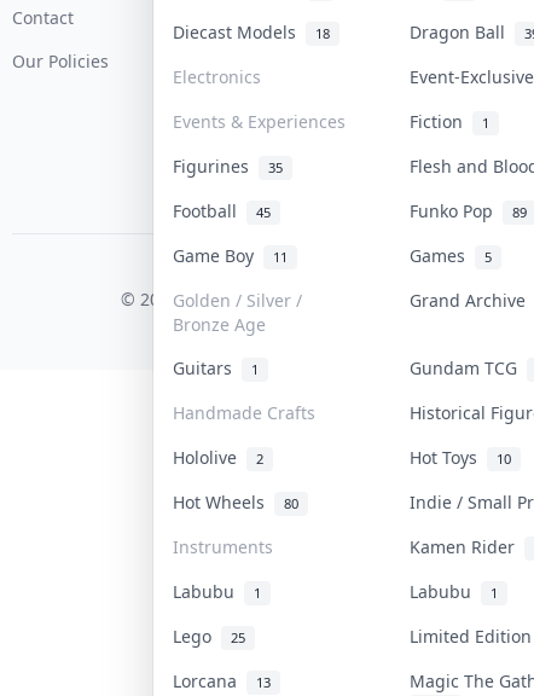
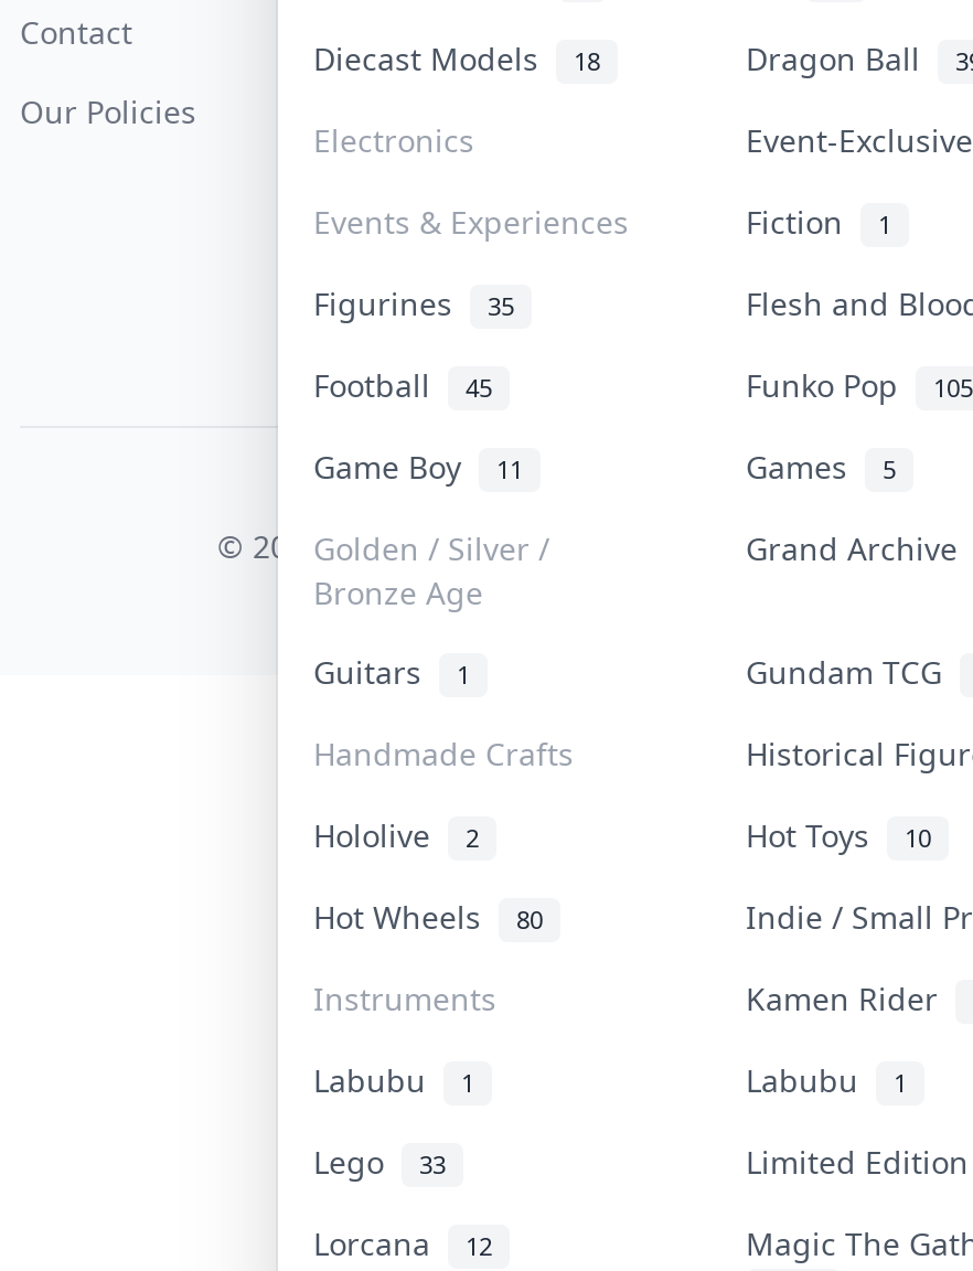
[410,199,527,222] Funko Pop 89 -> [746,363,973,405] Funko Pop 105
[173,624,245,647] Lego 25 -> [313,1140,446,1182] Lego 33
[173,669,271,692] Lorcana 13 -> [313,1221,492,1263] Lorcana 12

